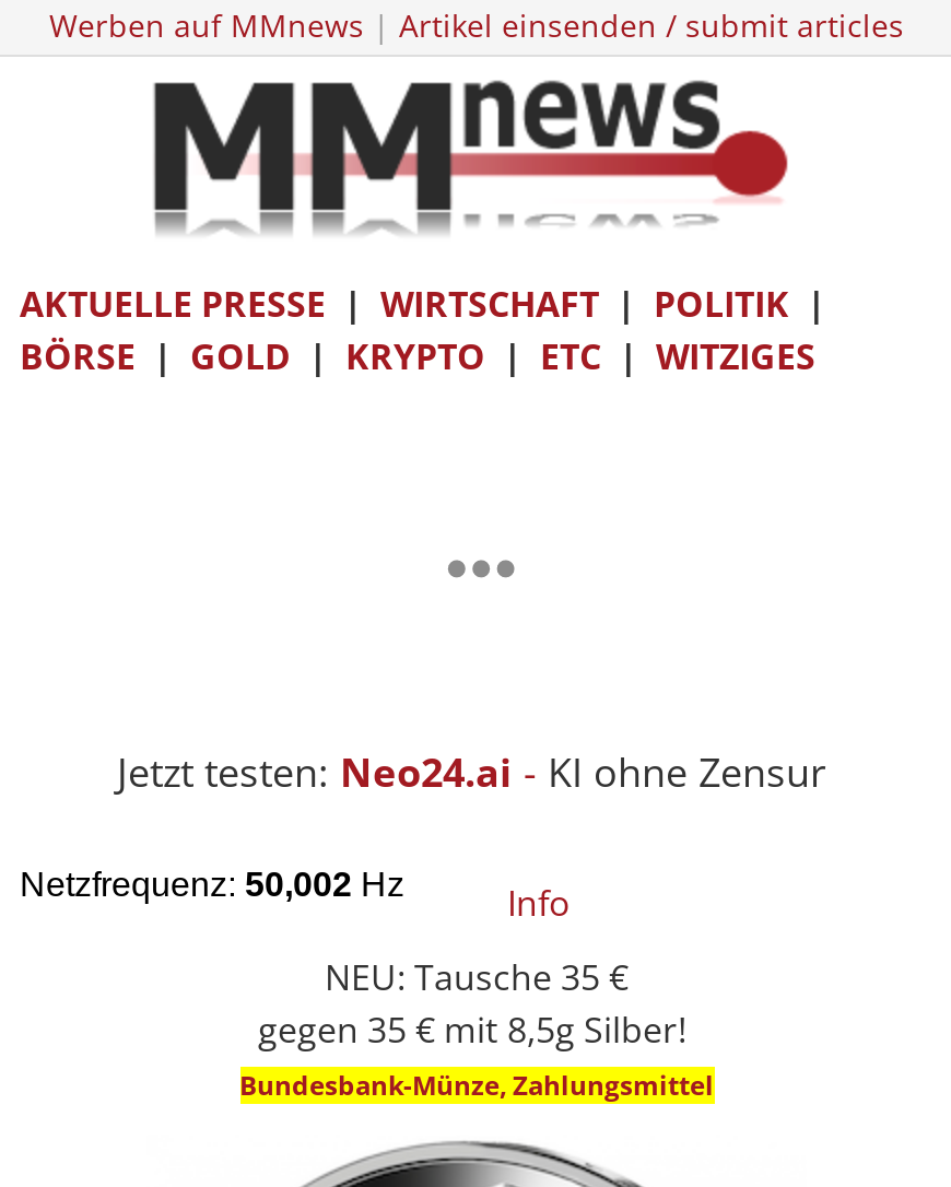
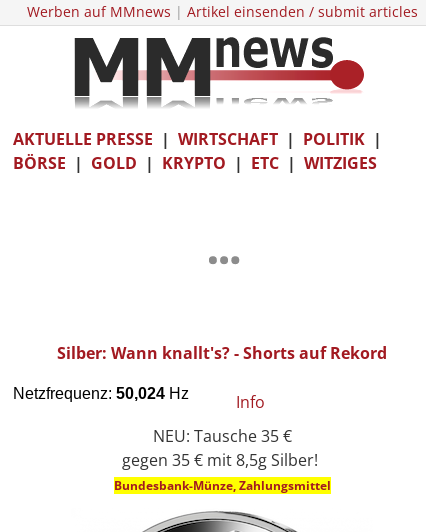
[117,745,836,798] Jetzt testen: Neo24.ai - KI ohne Zensur -> [57,342,387,364] Silber: Wann knallt's? - Shorts auf Rekord

